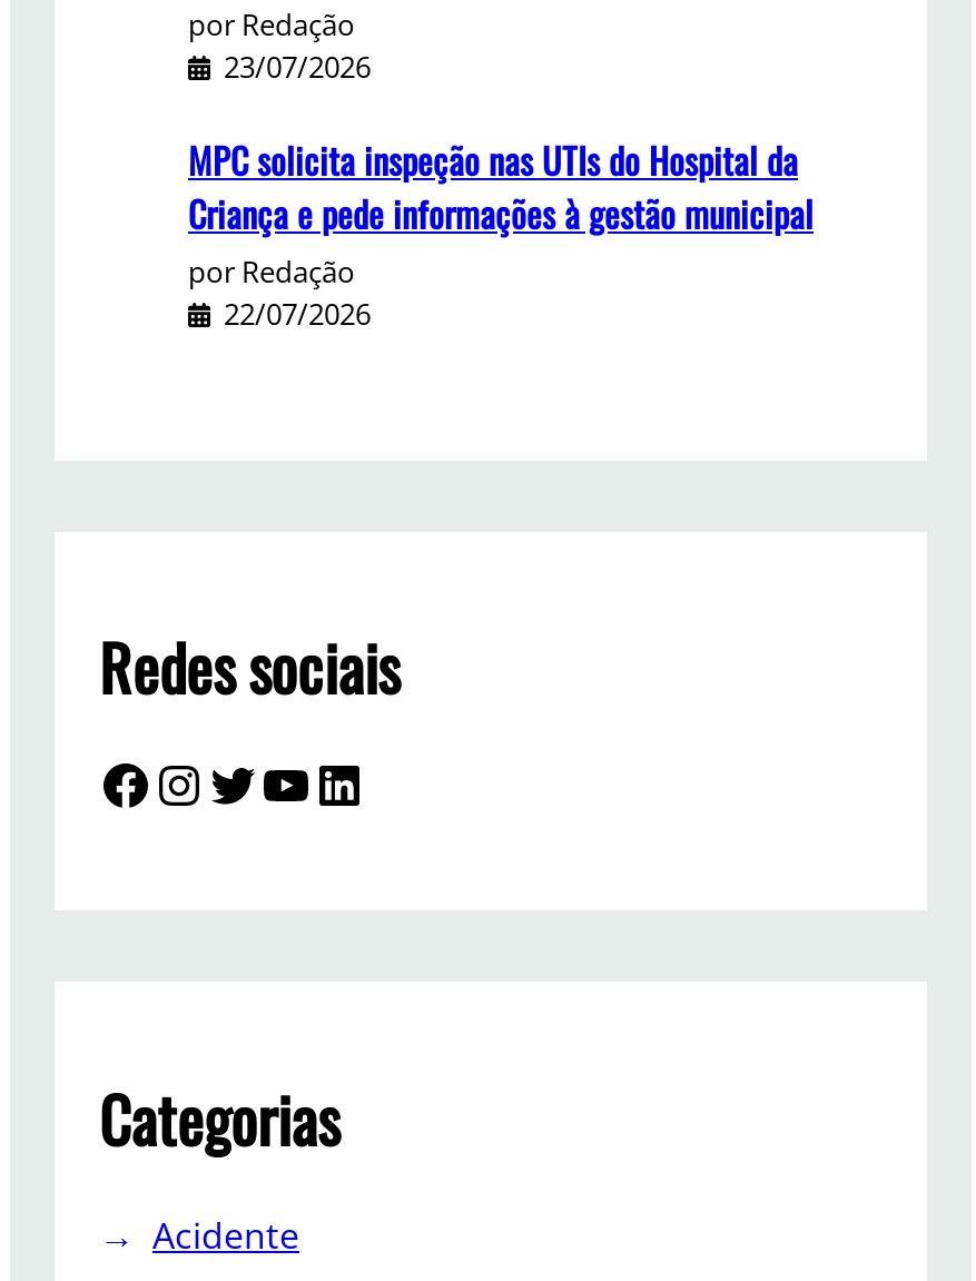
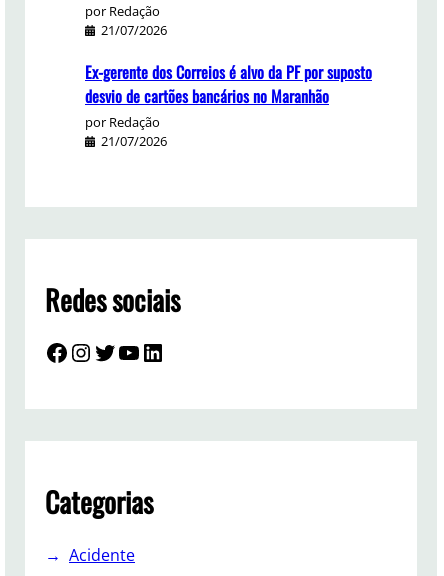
[224,47,371,87] 23/07/2026 -> [101,21,167,39] 21/07/2026
[188,134,814,241] MPC solicita inspeção nas UTIs do Hospital da | Criança e pede informações à gestão municipal -> [85,60,372,108] Ex-gerente dos Correios é alvo da PF por suposto | desvio de cartões bancários no Maranhão
[224,294,371,334] 22/07/2026 -> [101,132,167,150] 21/07/2026

